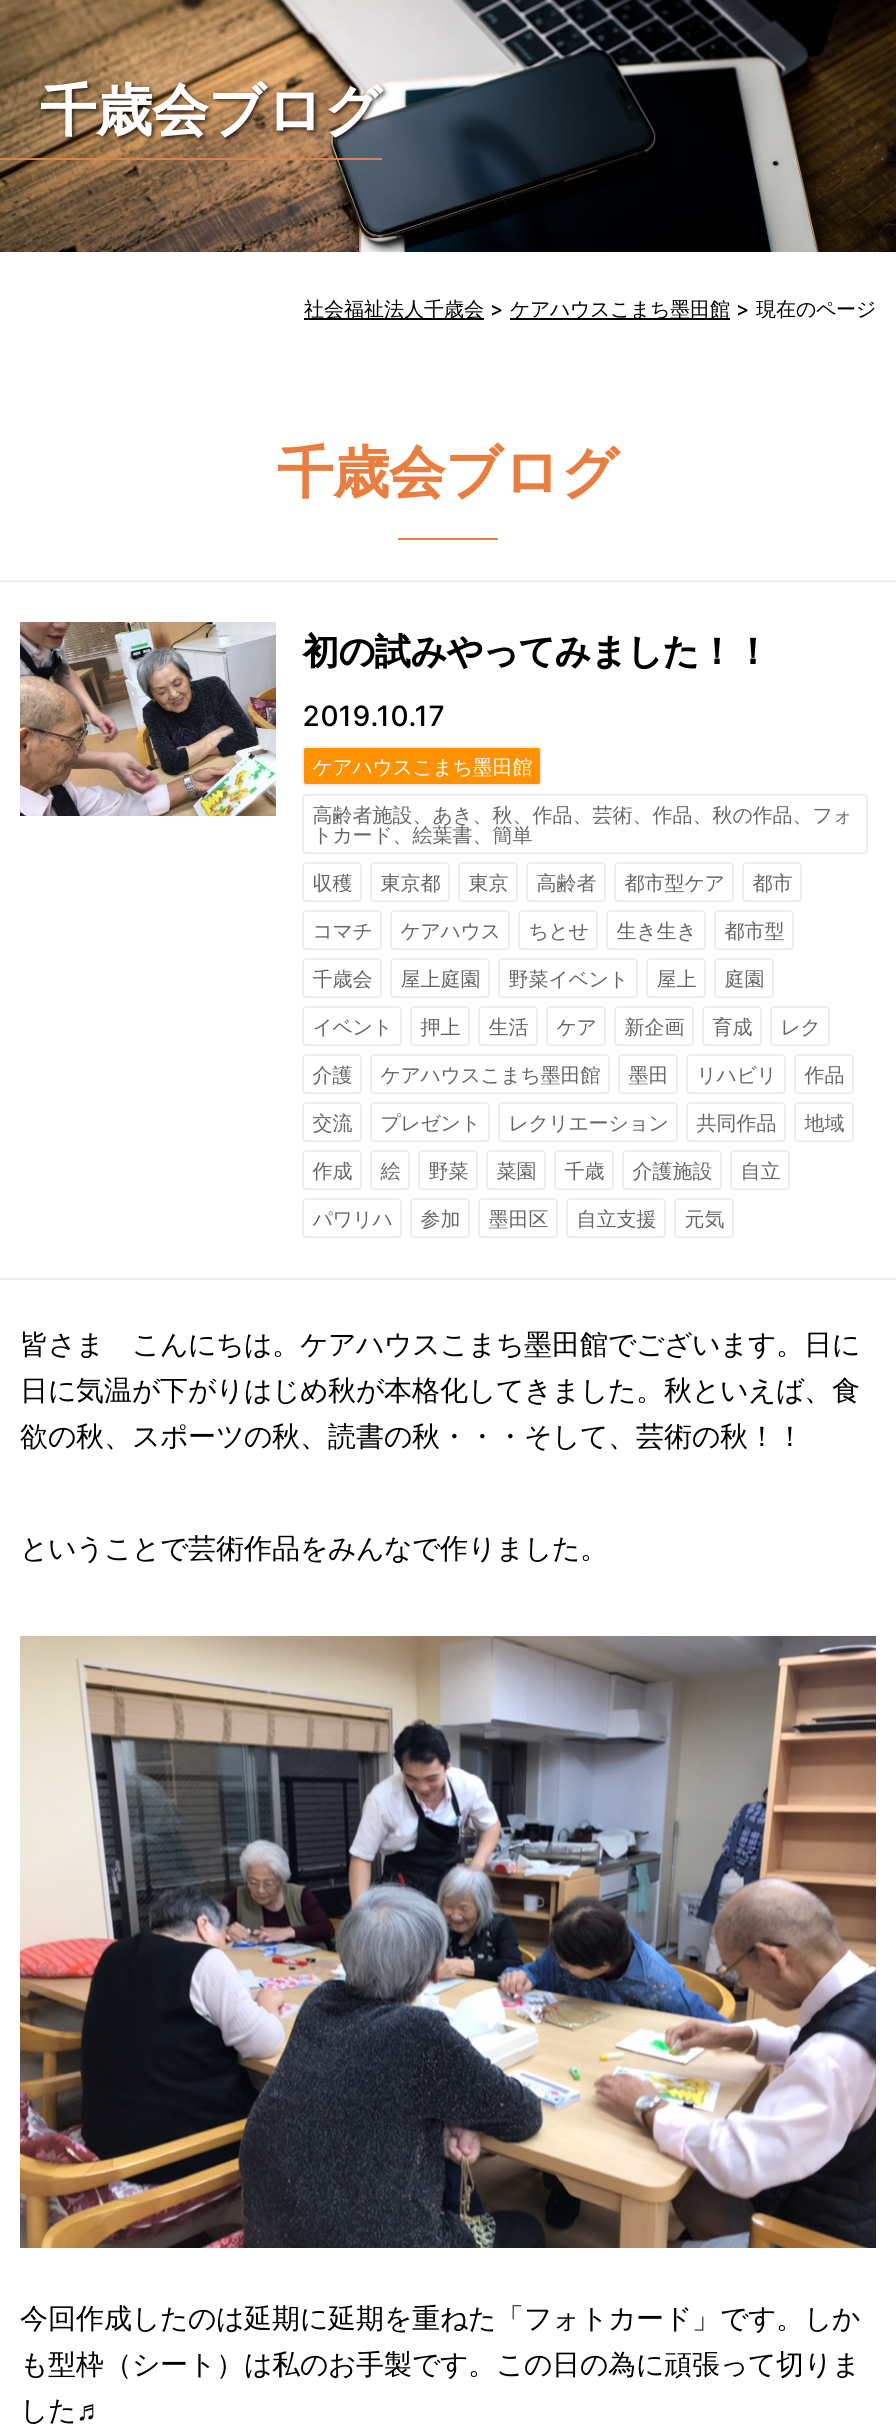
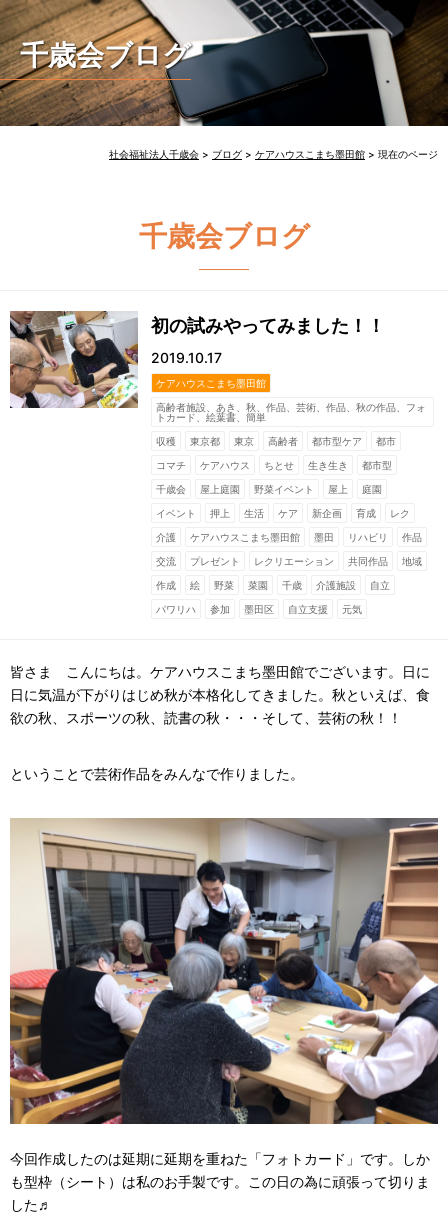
[304,297,876,321] 社会福祉法人千歳会>ケアハウスこまち墨田館>現在のページ -> [109,148,438,160] 社会福祉法人千歳会>ブログ>ケアハウスこまち墨田館>現在のページ

